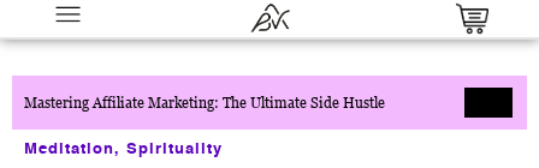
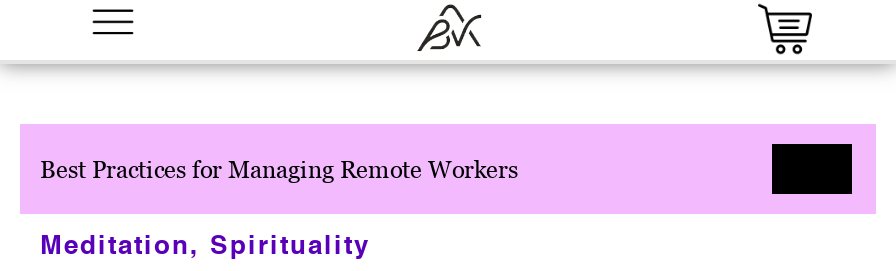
[24,93,385,111] Mastering Affiliate Marketing: The Ultimate Side Hustle -> [40,153,518,183] Best Practices for Managing Remote Workers

